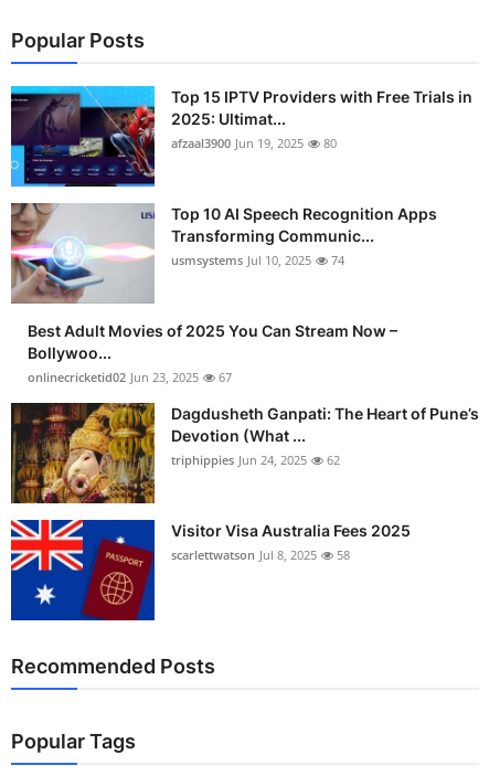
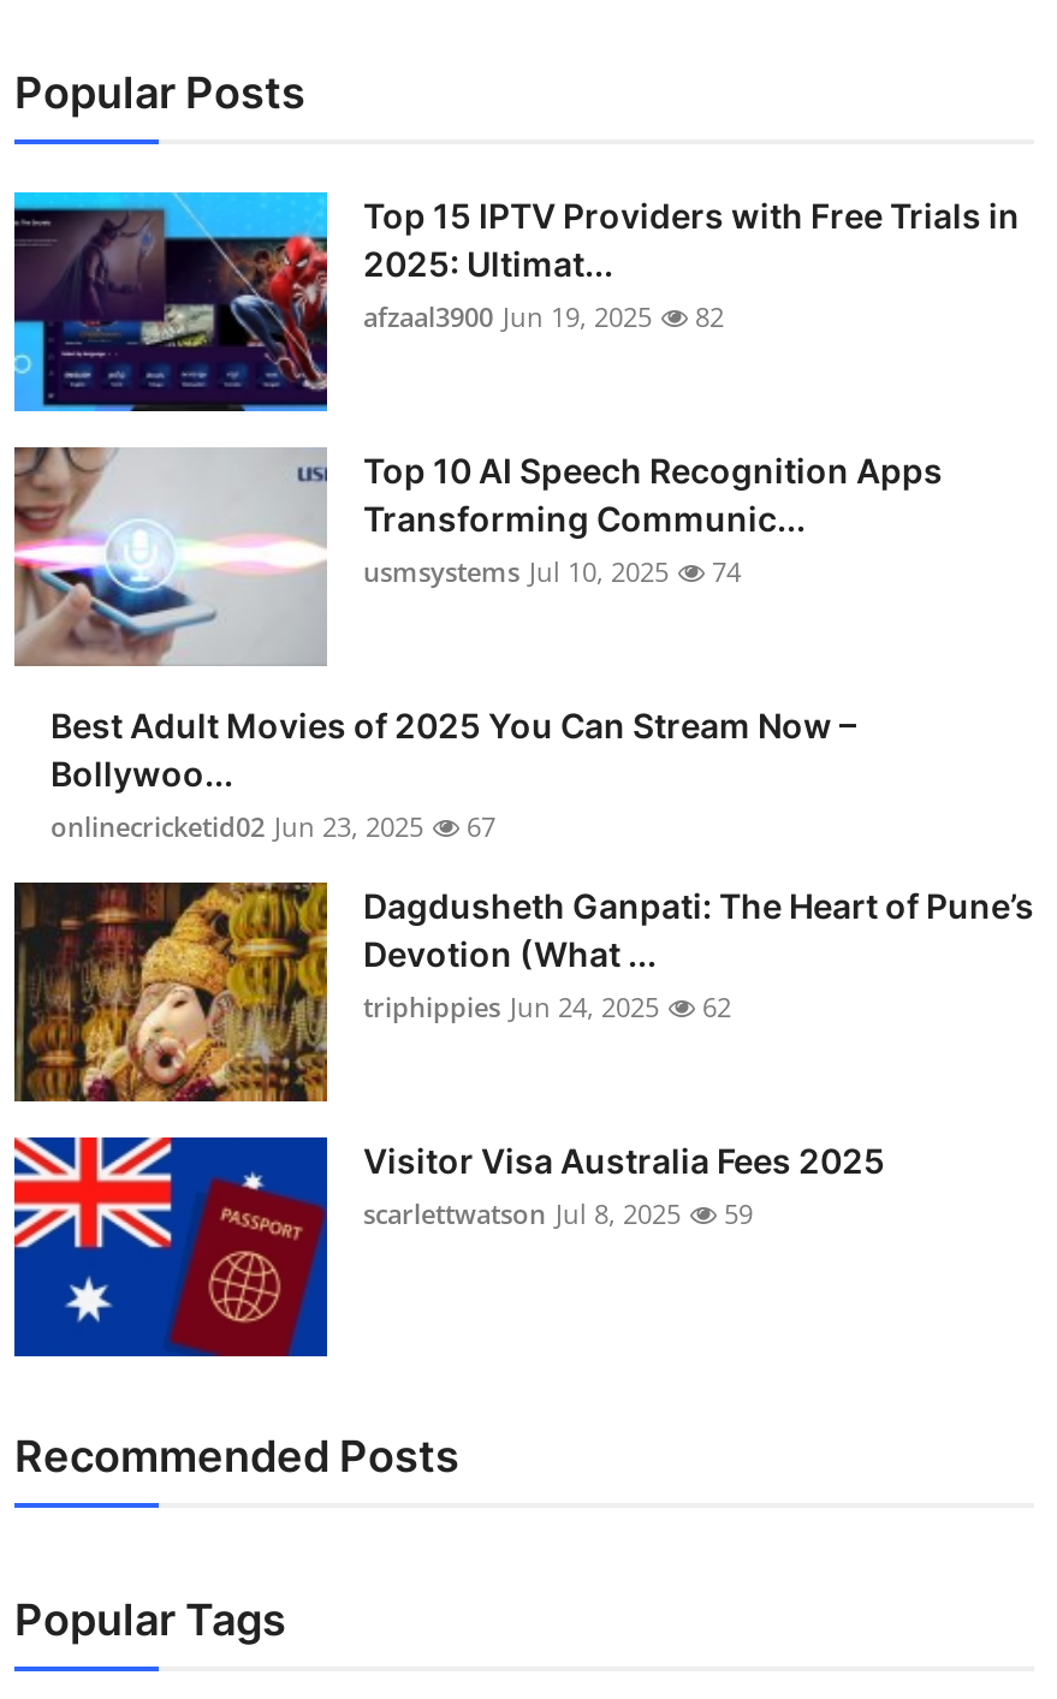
[171,135,337,151] afzaal3900 Jun 19, 2025 80 -> [363,299,724,335] afzaal3900 Jun 19, 2025 82
[171,547,350,563] scarlettwatson Jul 8, 2025 58 -> [363,1196,753,1232] scarlettwatson Jul 8, 2025 59

